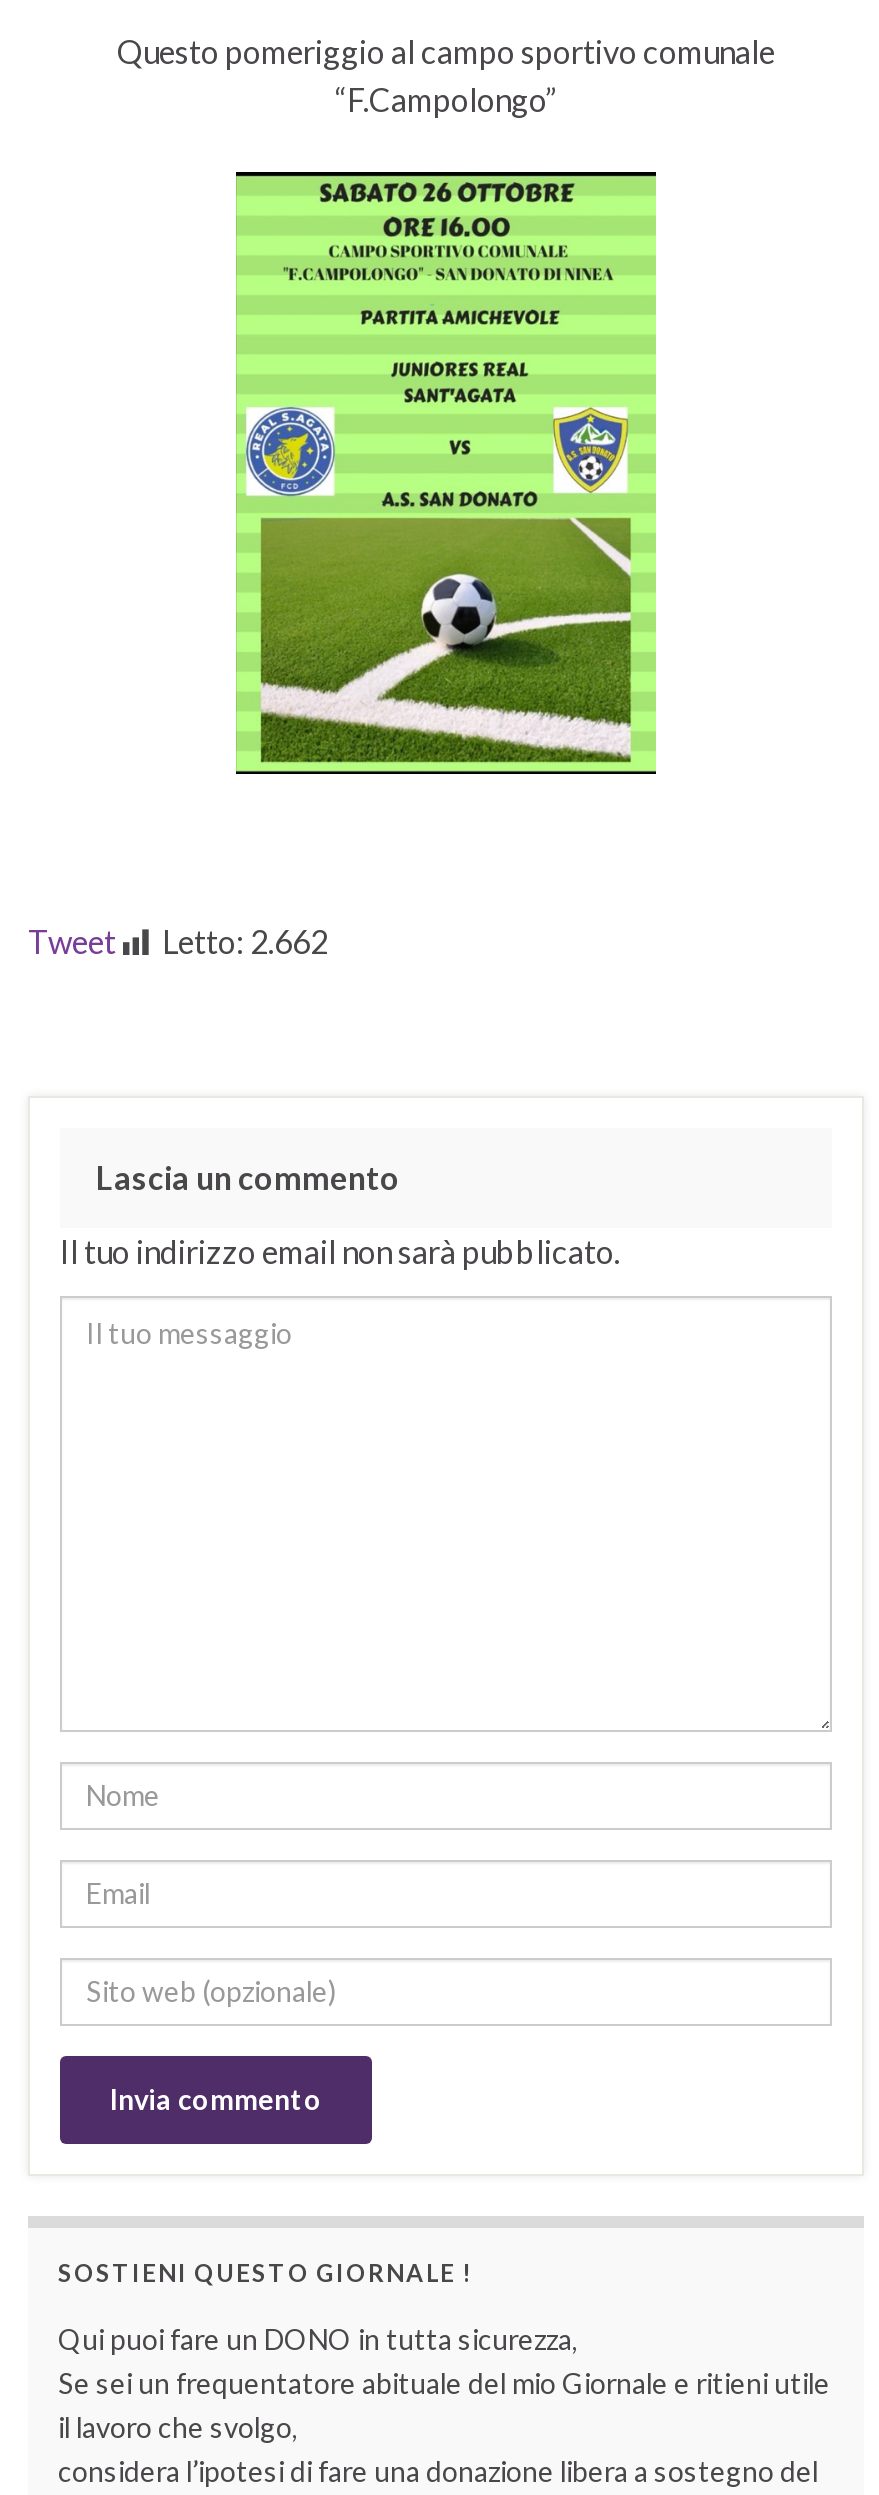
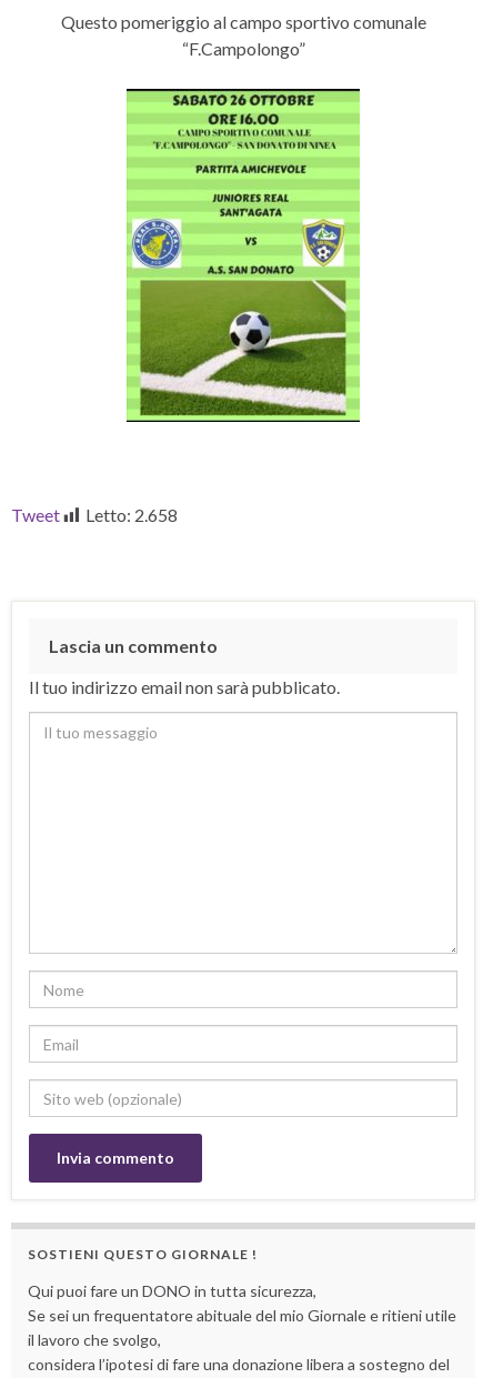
[28,922,328,960] Tweet Letto: 2.662 -> [11,504,178,526] Tweet Letto: 2.658

